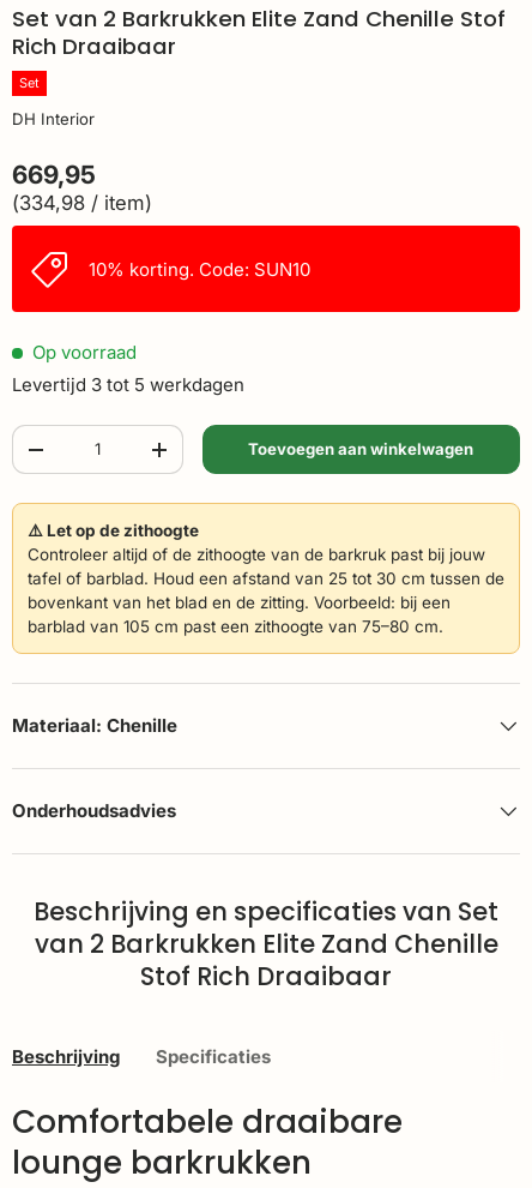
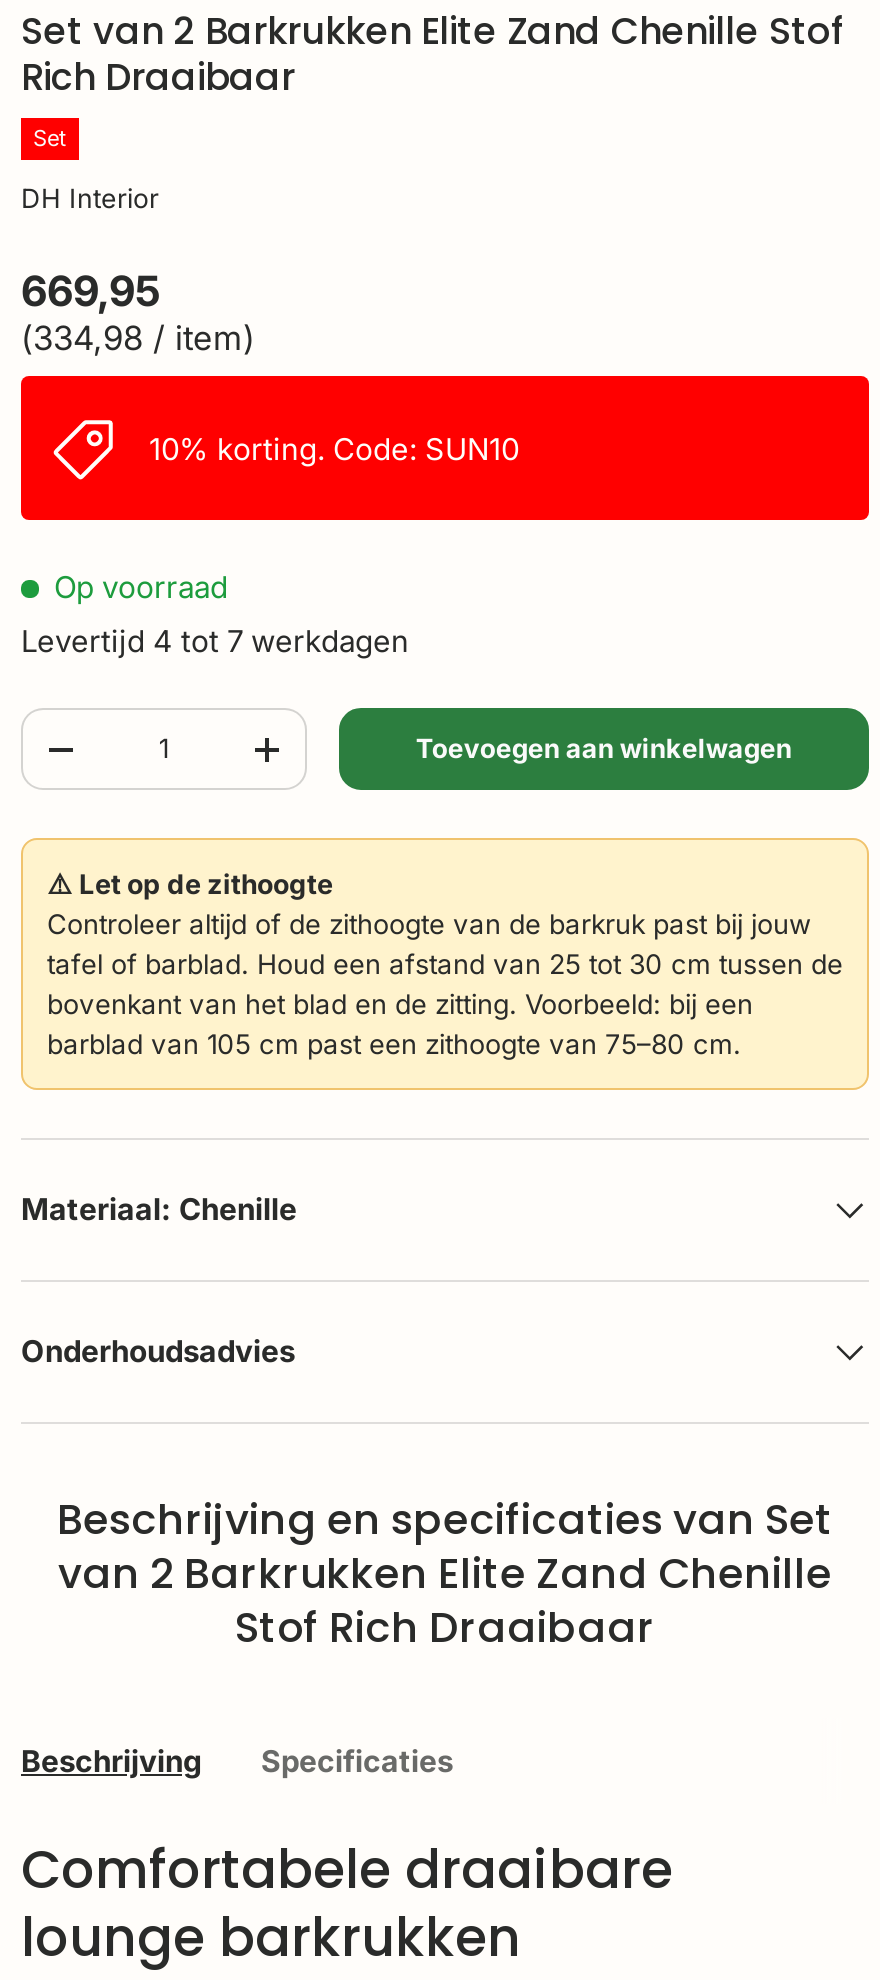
[12,373,244,396] Levertijd 3 tot 5 werkdagen -> [21,622,409,660] Levertijd 4 tot 7 werkdagen

